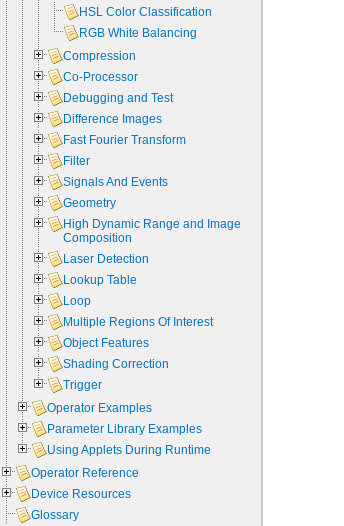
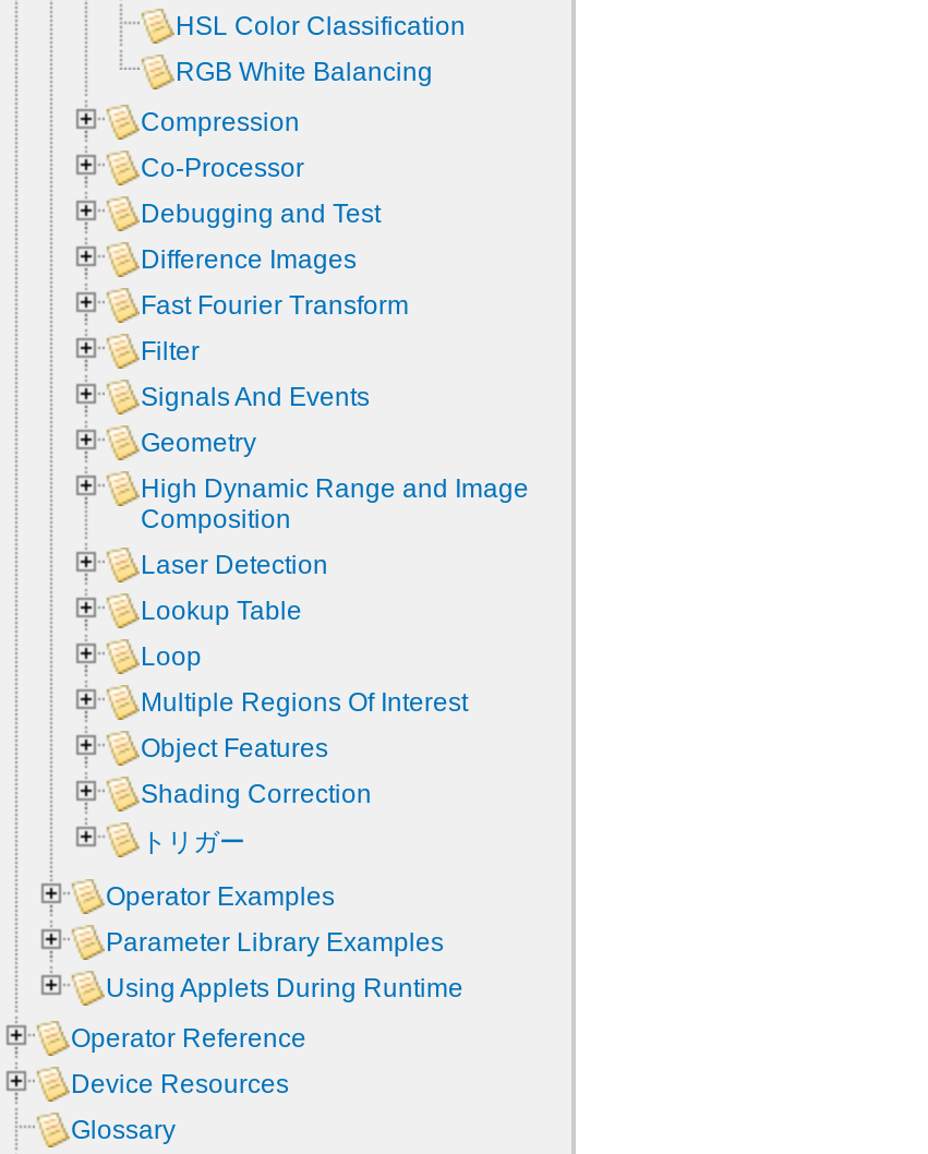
[63,378,102,392] Trigger -> [141,827,245,858] トリガー

